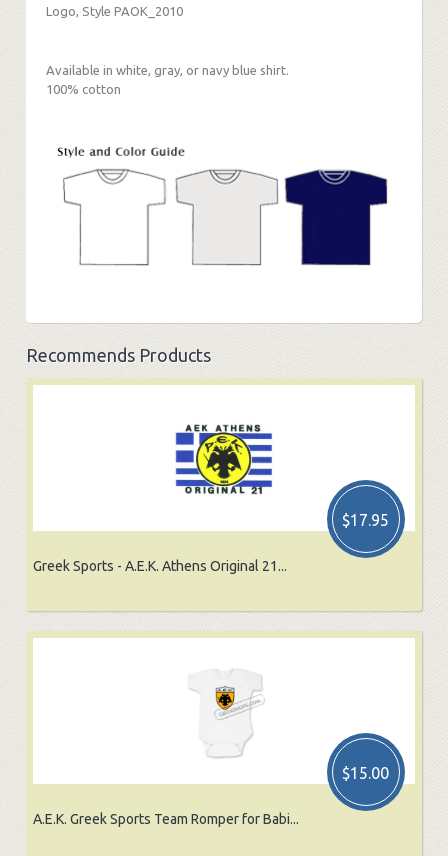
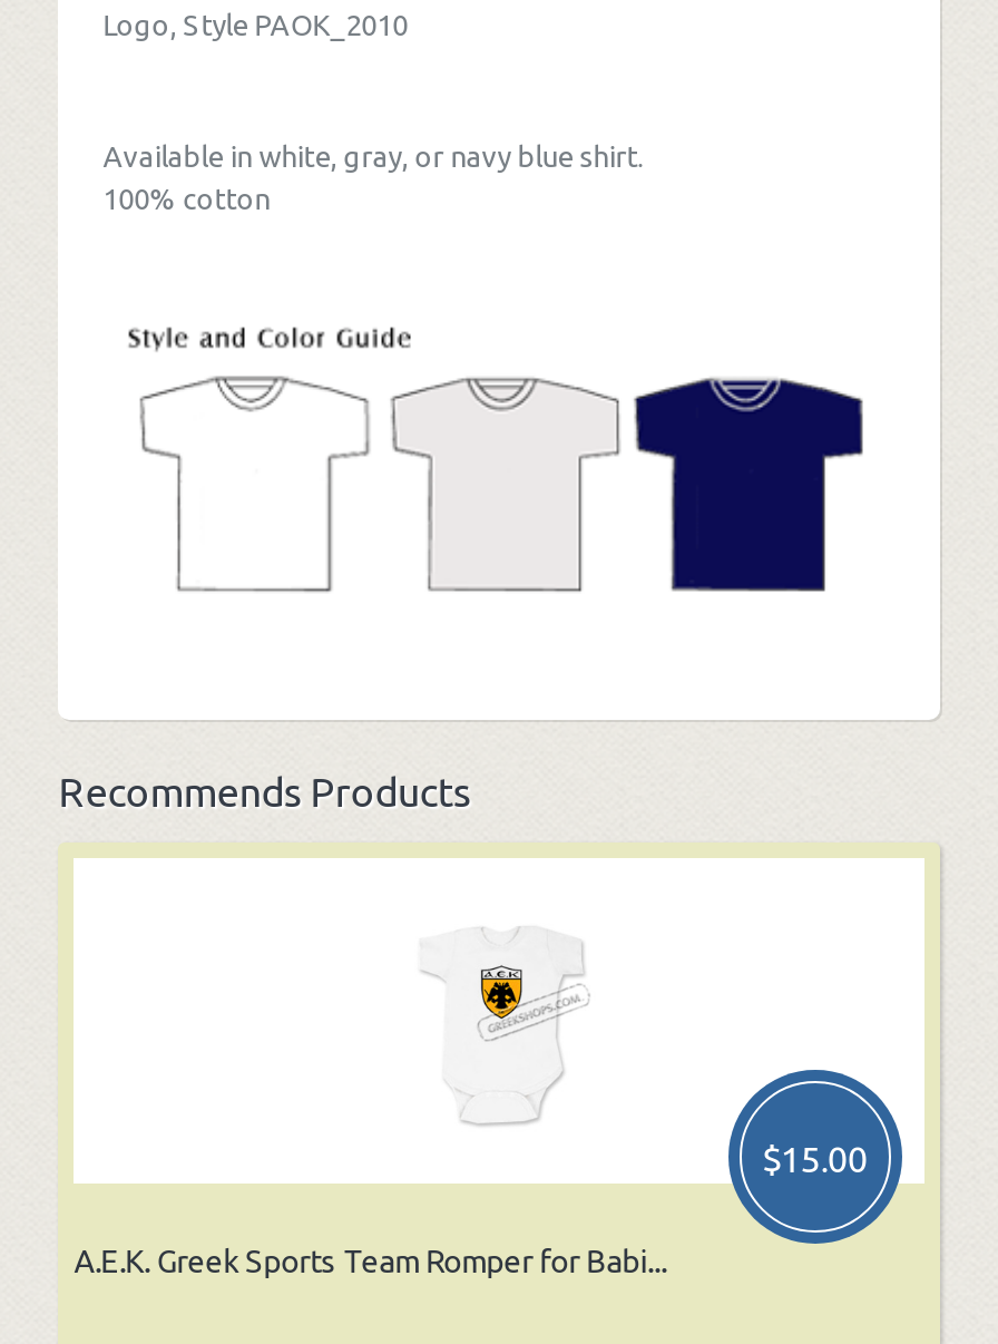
[33,424,389,574] [image] | $17.95 | Greek Sports - A.E.K. Athens Original 21... -> none

